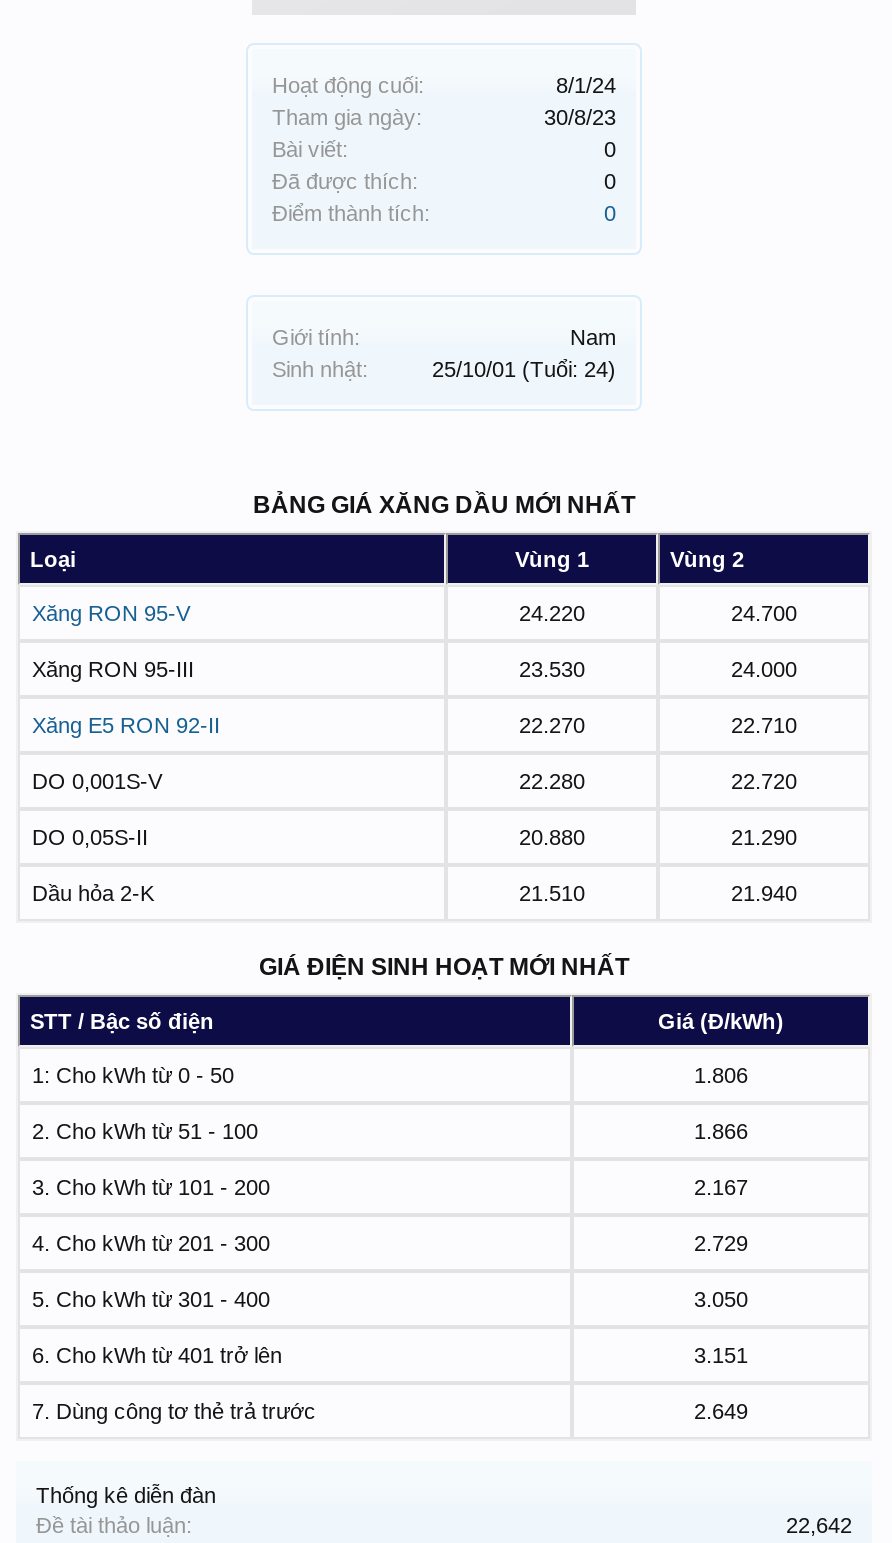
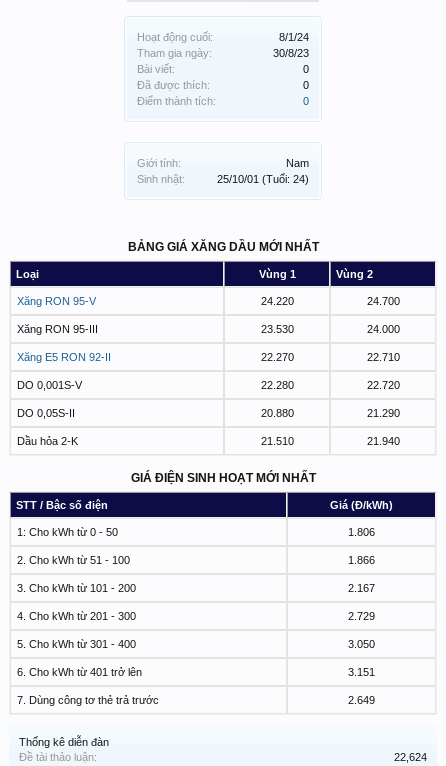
[786,1513,852,1537] 22,642 -> [394,751,427,763] 22,624

